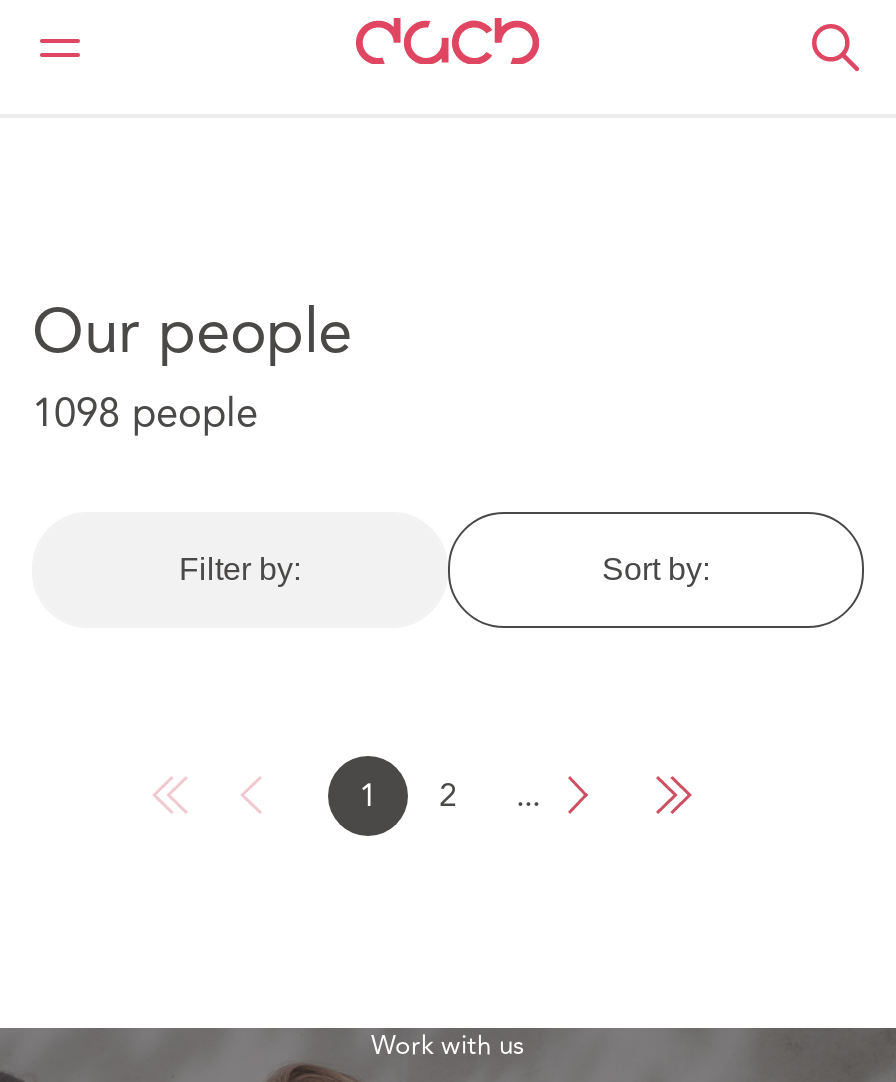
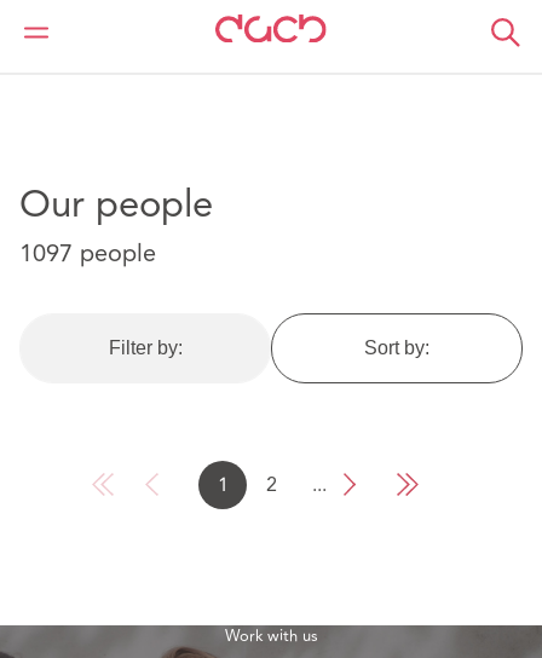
[32,382,258,444] 1098 people -> [19,235,156,272] 1097 people

